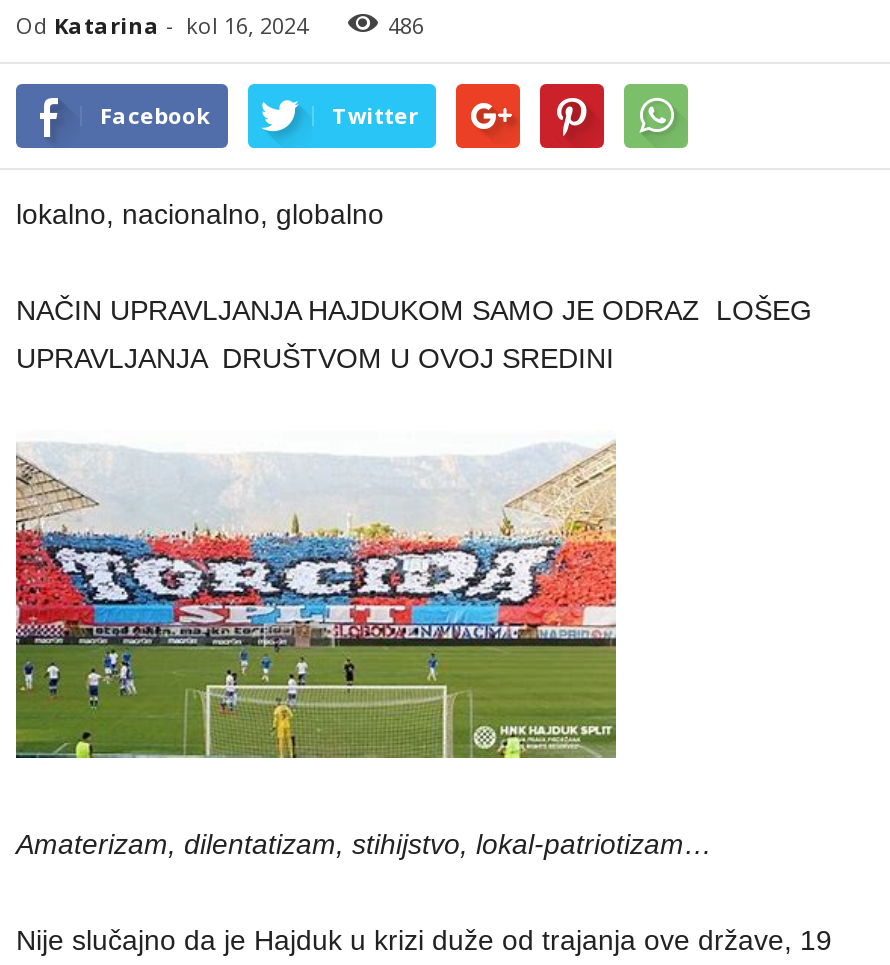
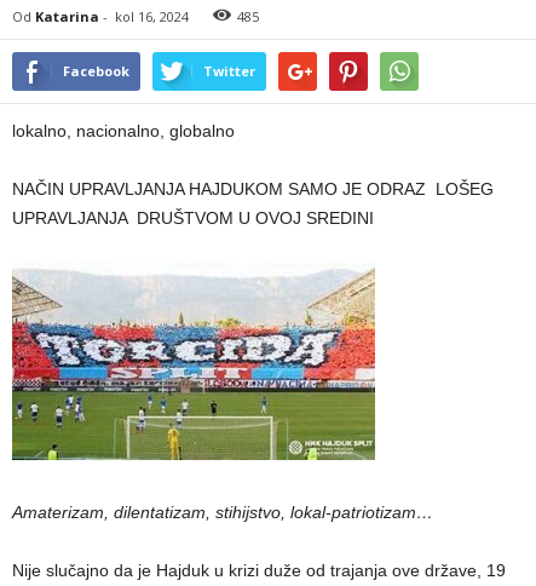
[388,10,424,40] 486 -> [237,7,259,25] 485

